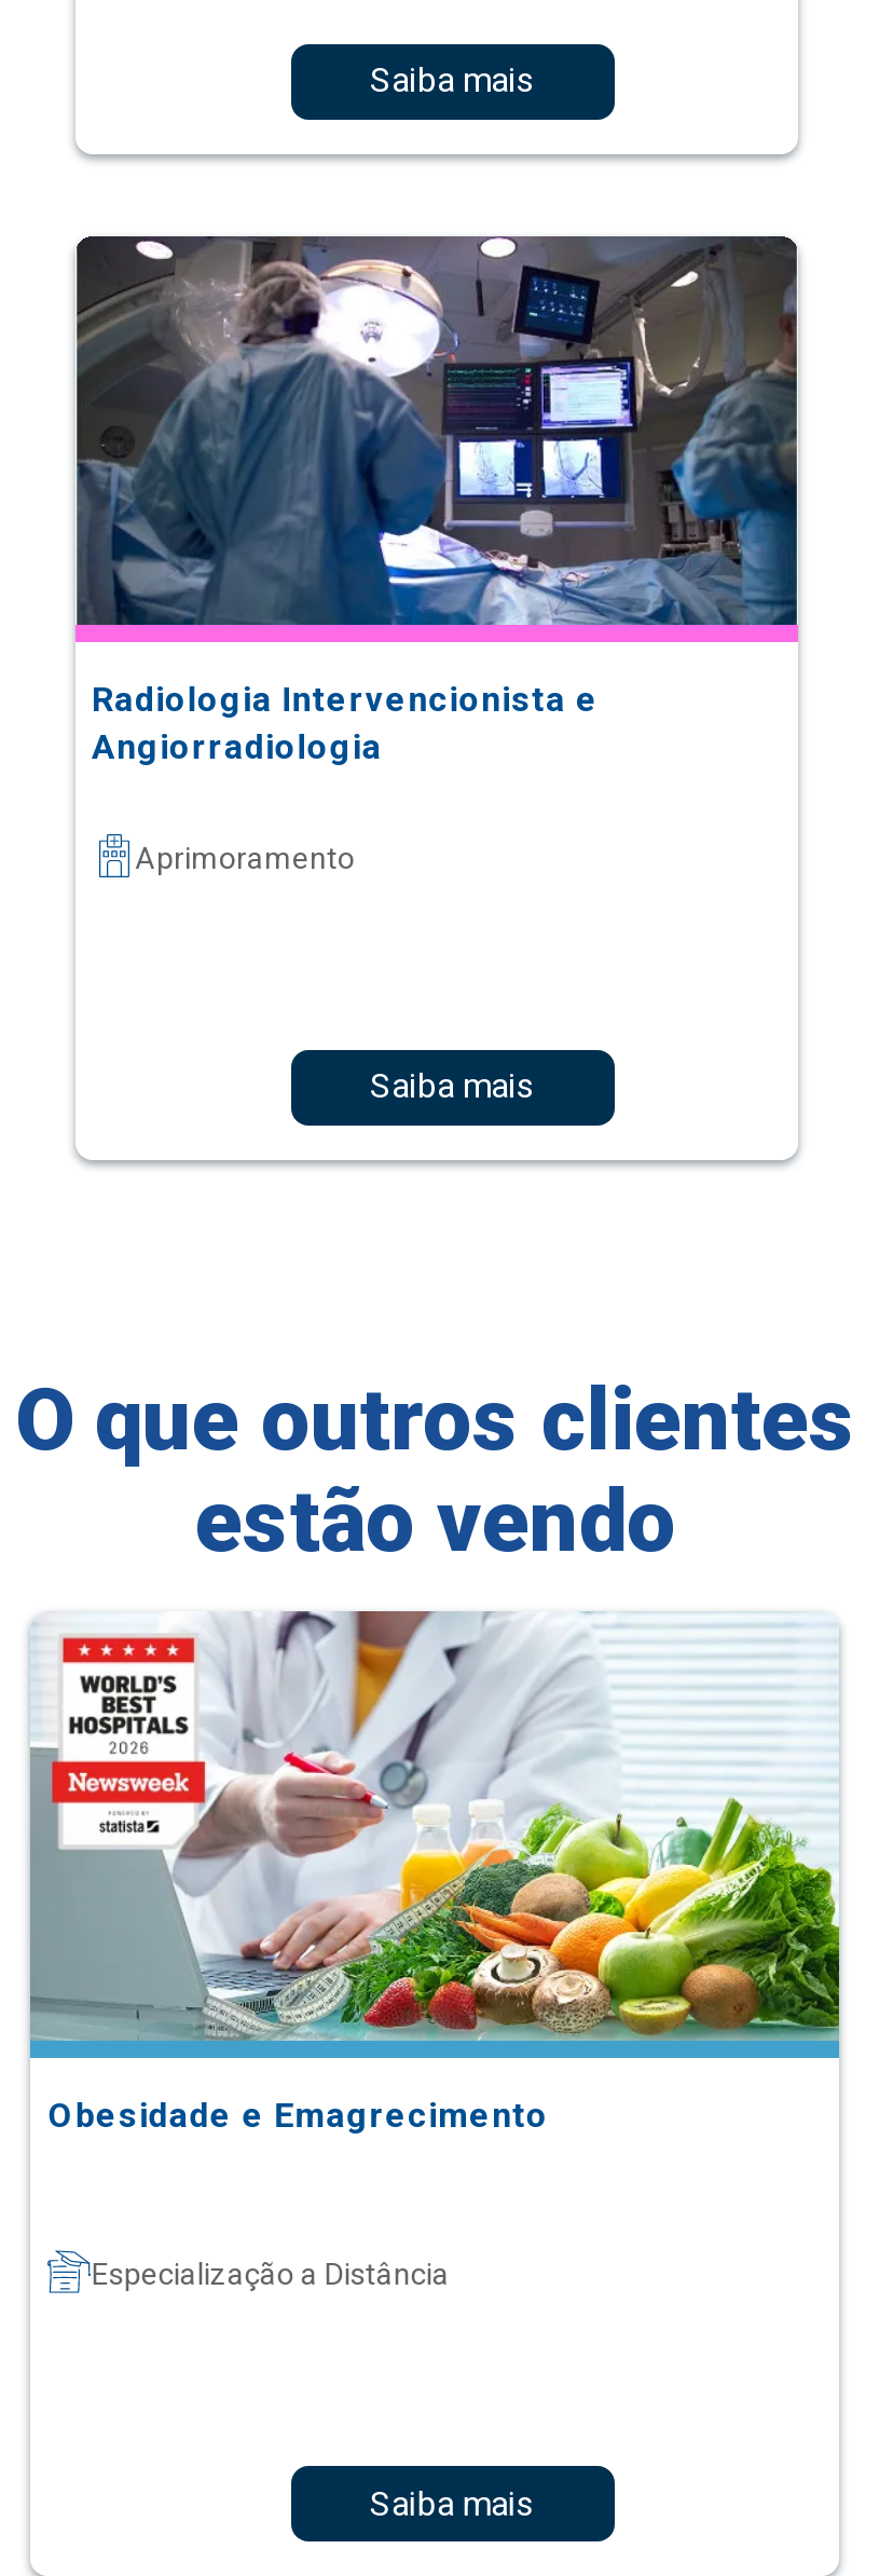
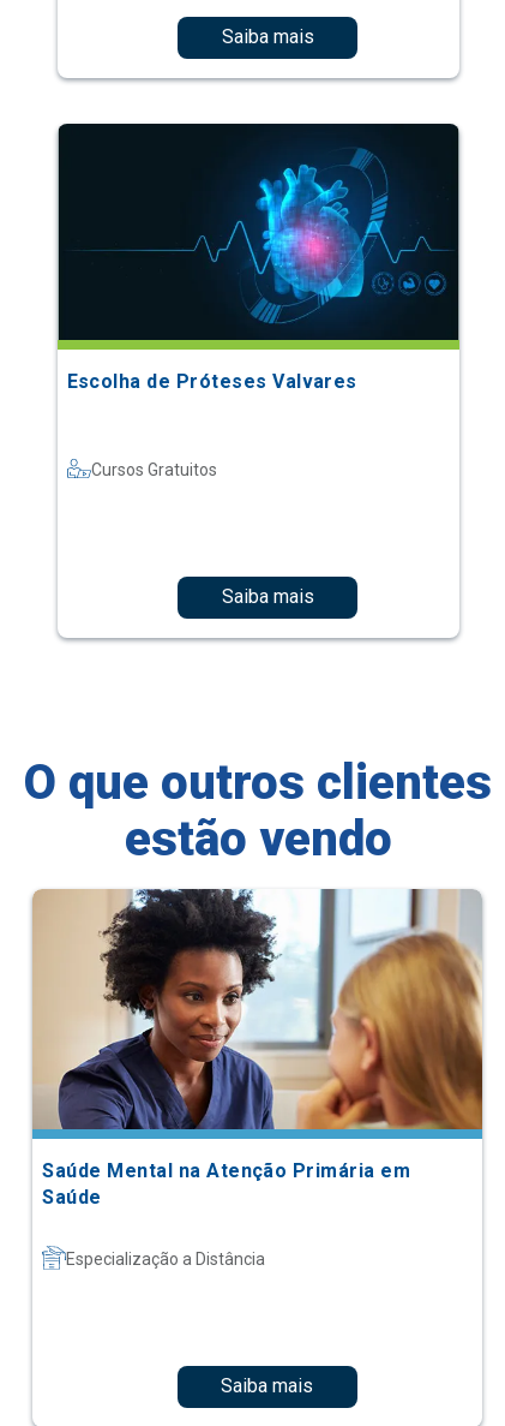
[73,234,800,767] [image] | Radiologia Intervencionista e | Angiorradiologia -> [56,123,461,392] [image] | Escolha de Próteses Valvares
[135,840,355,875] Aprimoramento -> [91,460,217,479] Cursos Gratuitos
[30,1609,841,2137] [image] | Obesidade e Emagrecimento -> [32,888,483,1208] [image] | Saúde Mental na Atenção Primária em | Saúde

